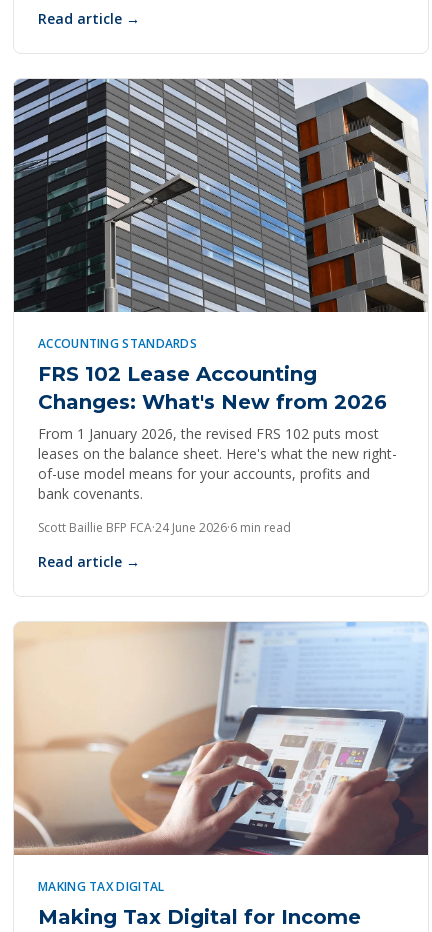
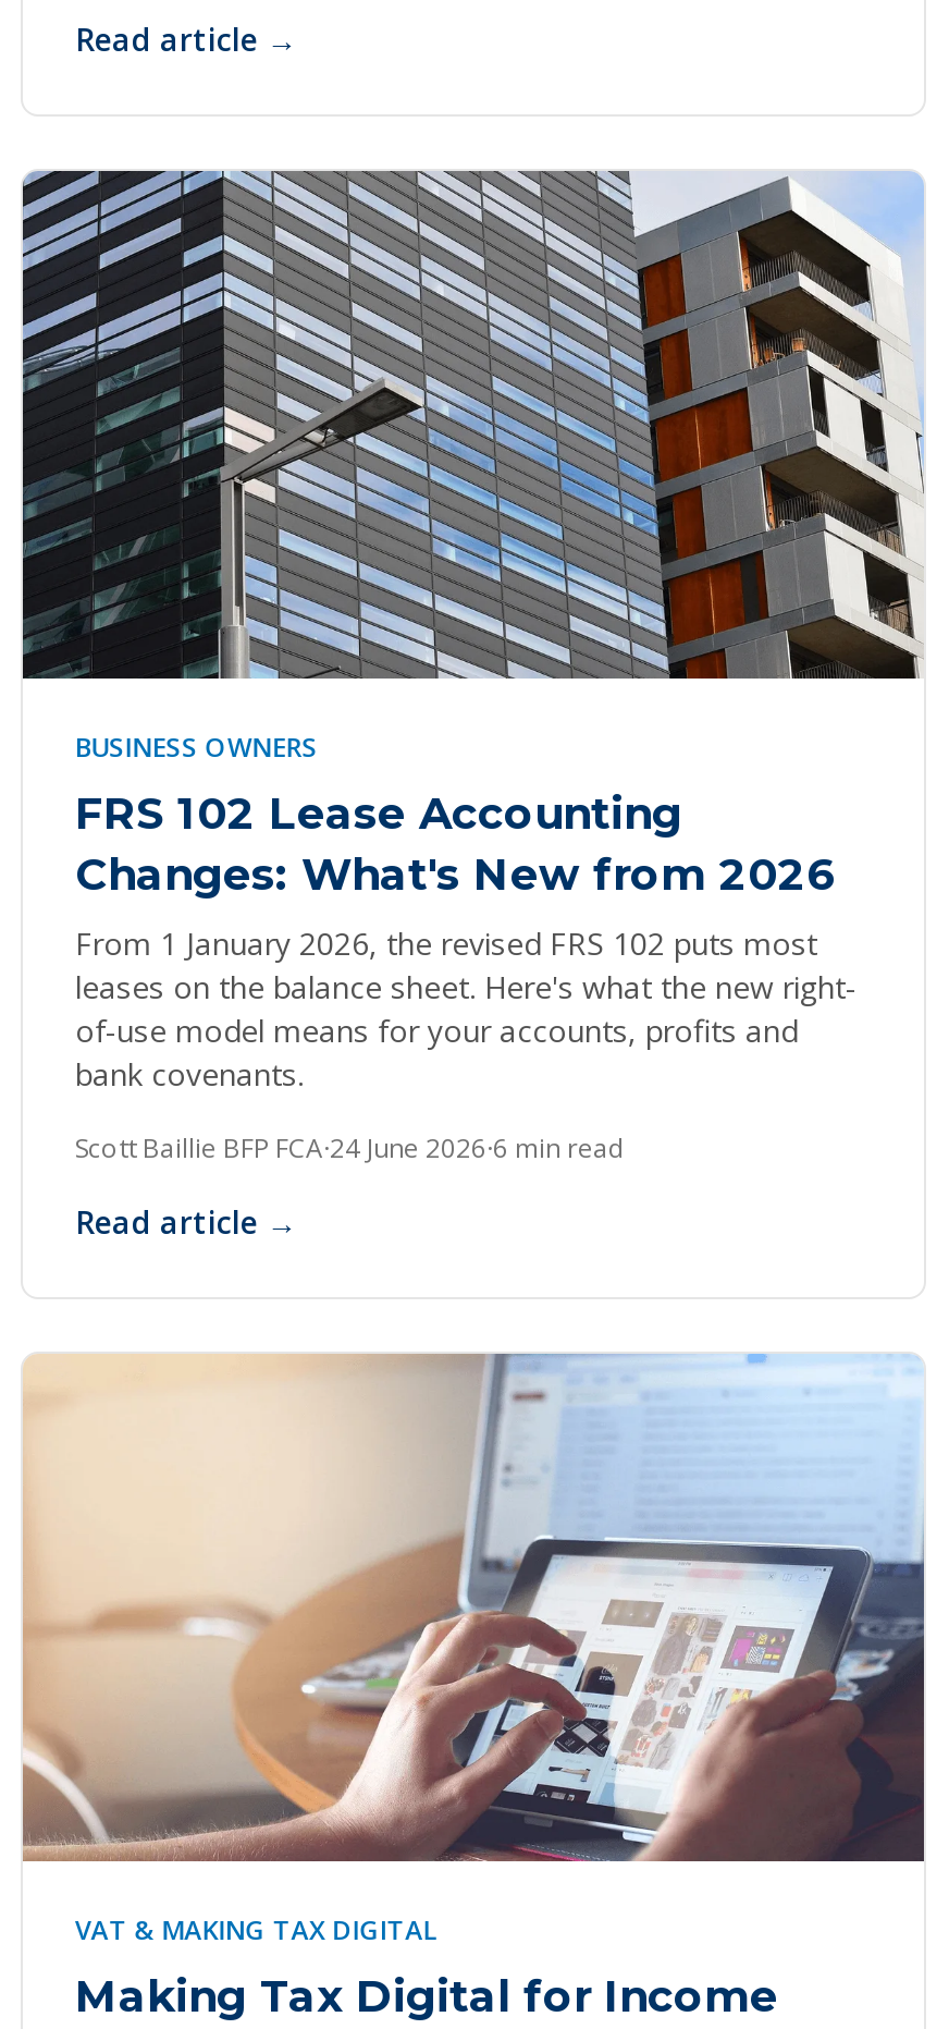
[38,335,197,352] ACCOUNTING STANDARDS -> [75,729,318,766] BUSINESS OWNERS
[38,878,164,895] MAKING TAX DIGITAL -> [75,1911,437,1948] VAT & MAKING TAX DIGITAL

